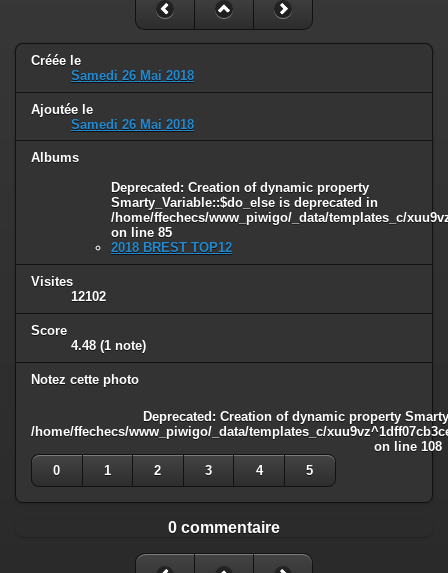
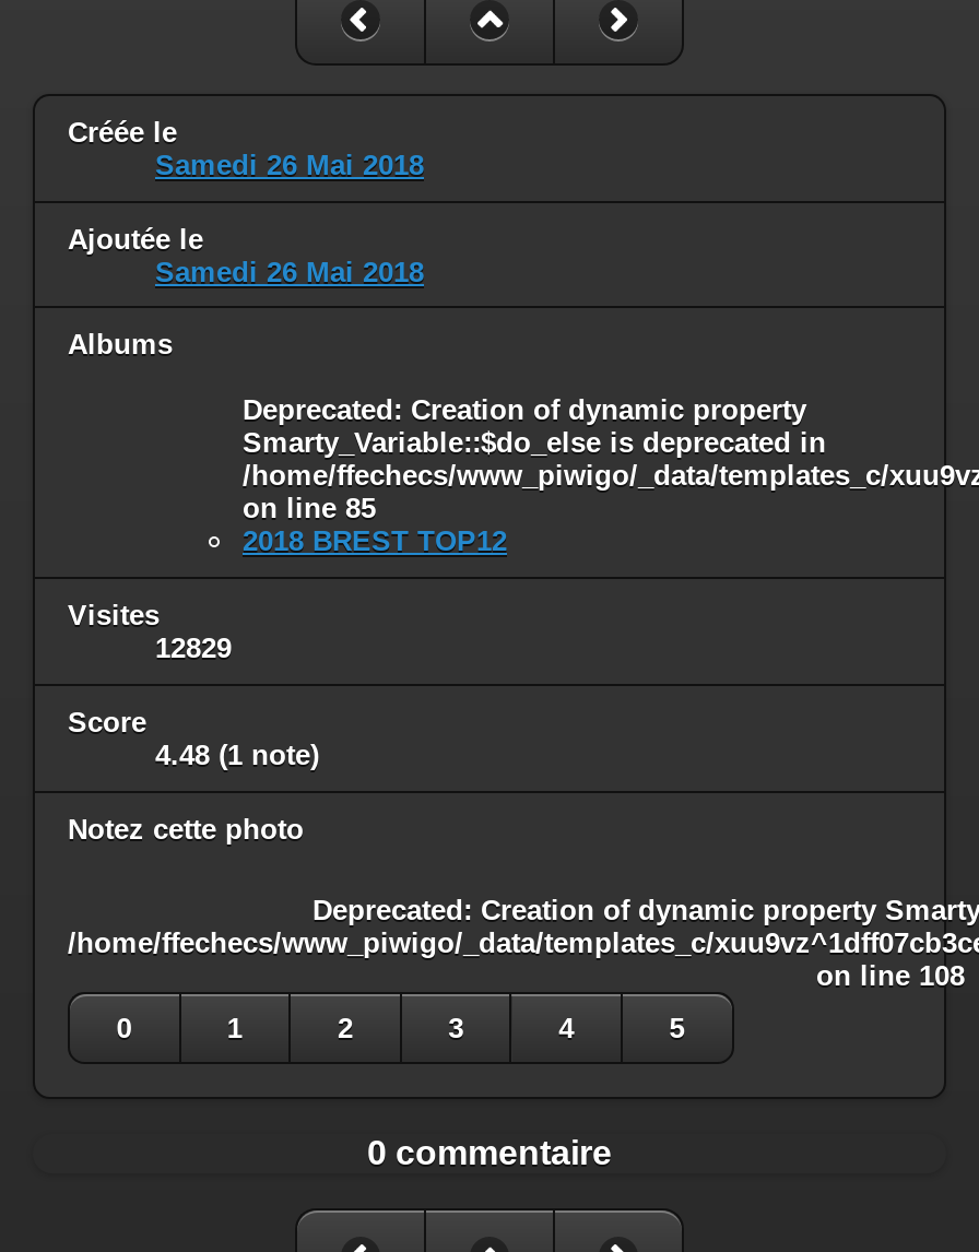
[71,289,106,304] 12102 -> [155,632,232,665] 12829

